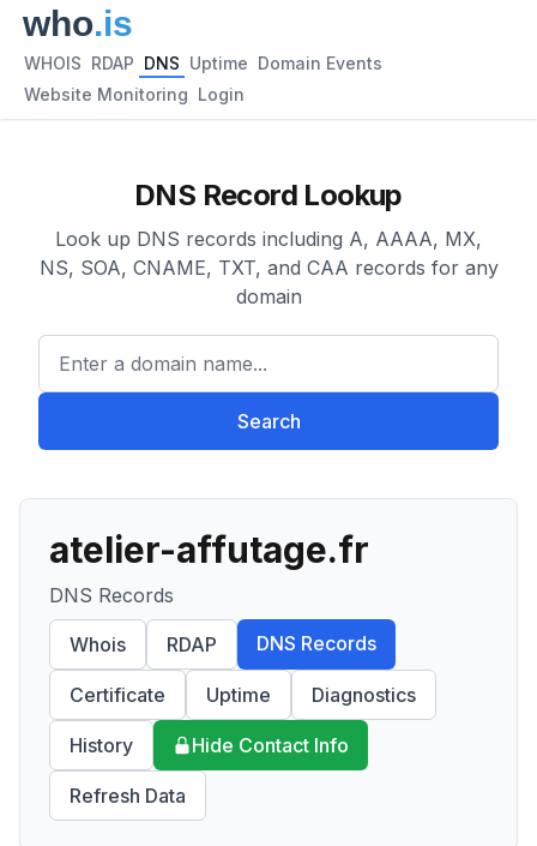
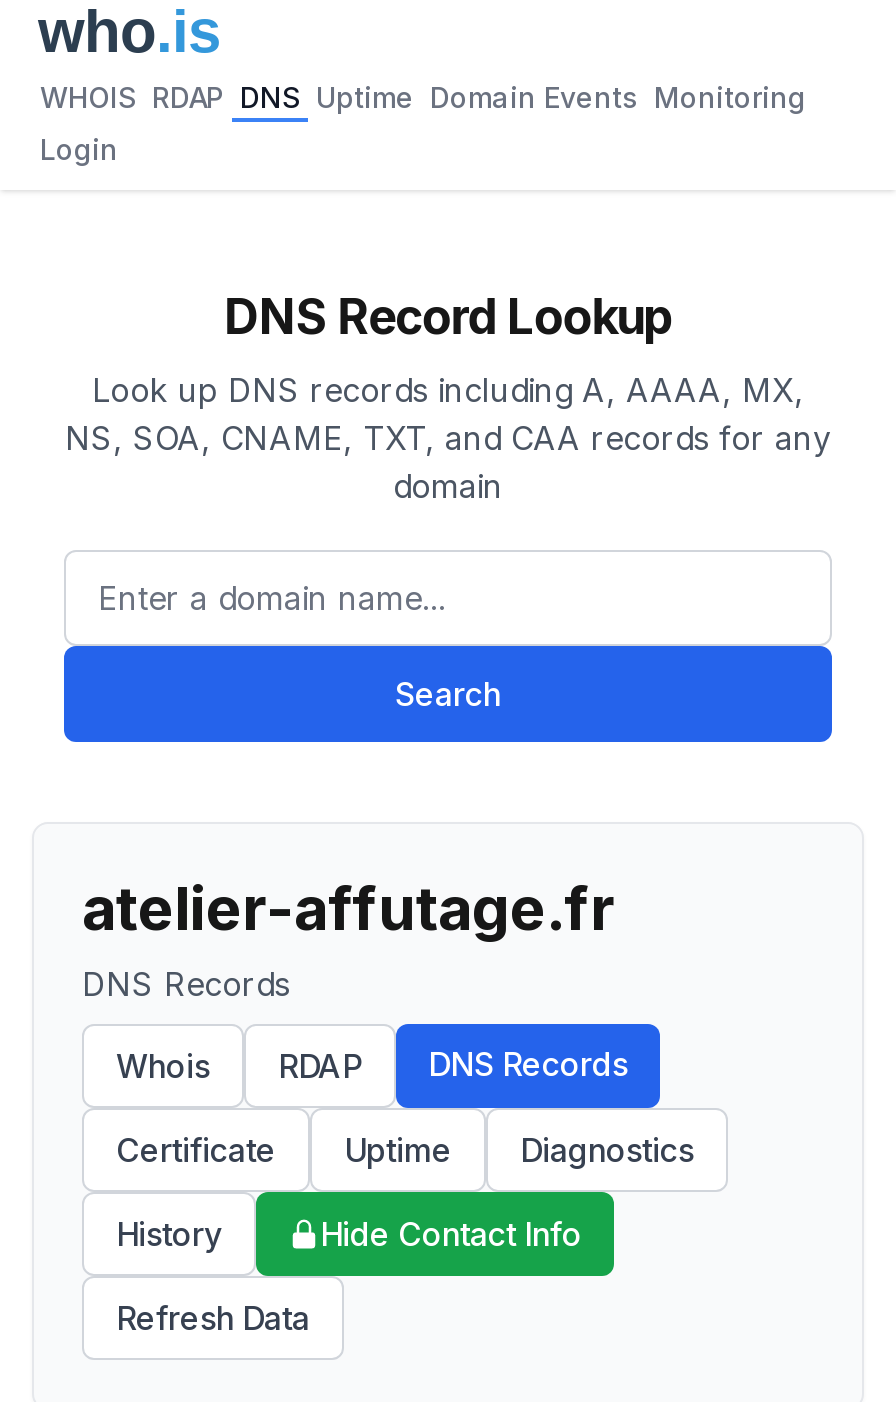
[24,53,382,73] WHOIS RDAP DNS Uptime Domain Events -> [40,80,806,114] WHOIS RDAP DNS Uptime Domain Events Monitoring
[24,84,245,104] Website Monitoring Login -> [40,132,118,166] Login

